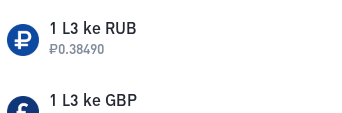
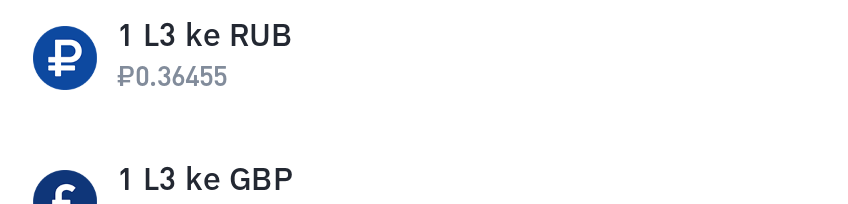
[49,43,104,57] ₽0.38490 -> [117,64,227,92] ₽0.36455

